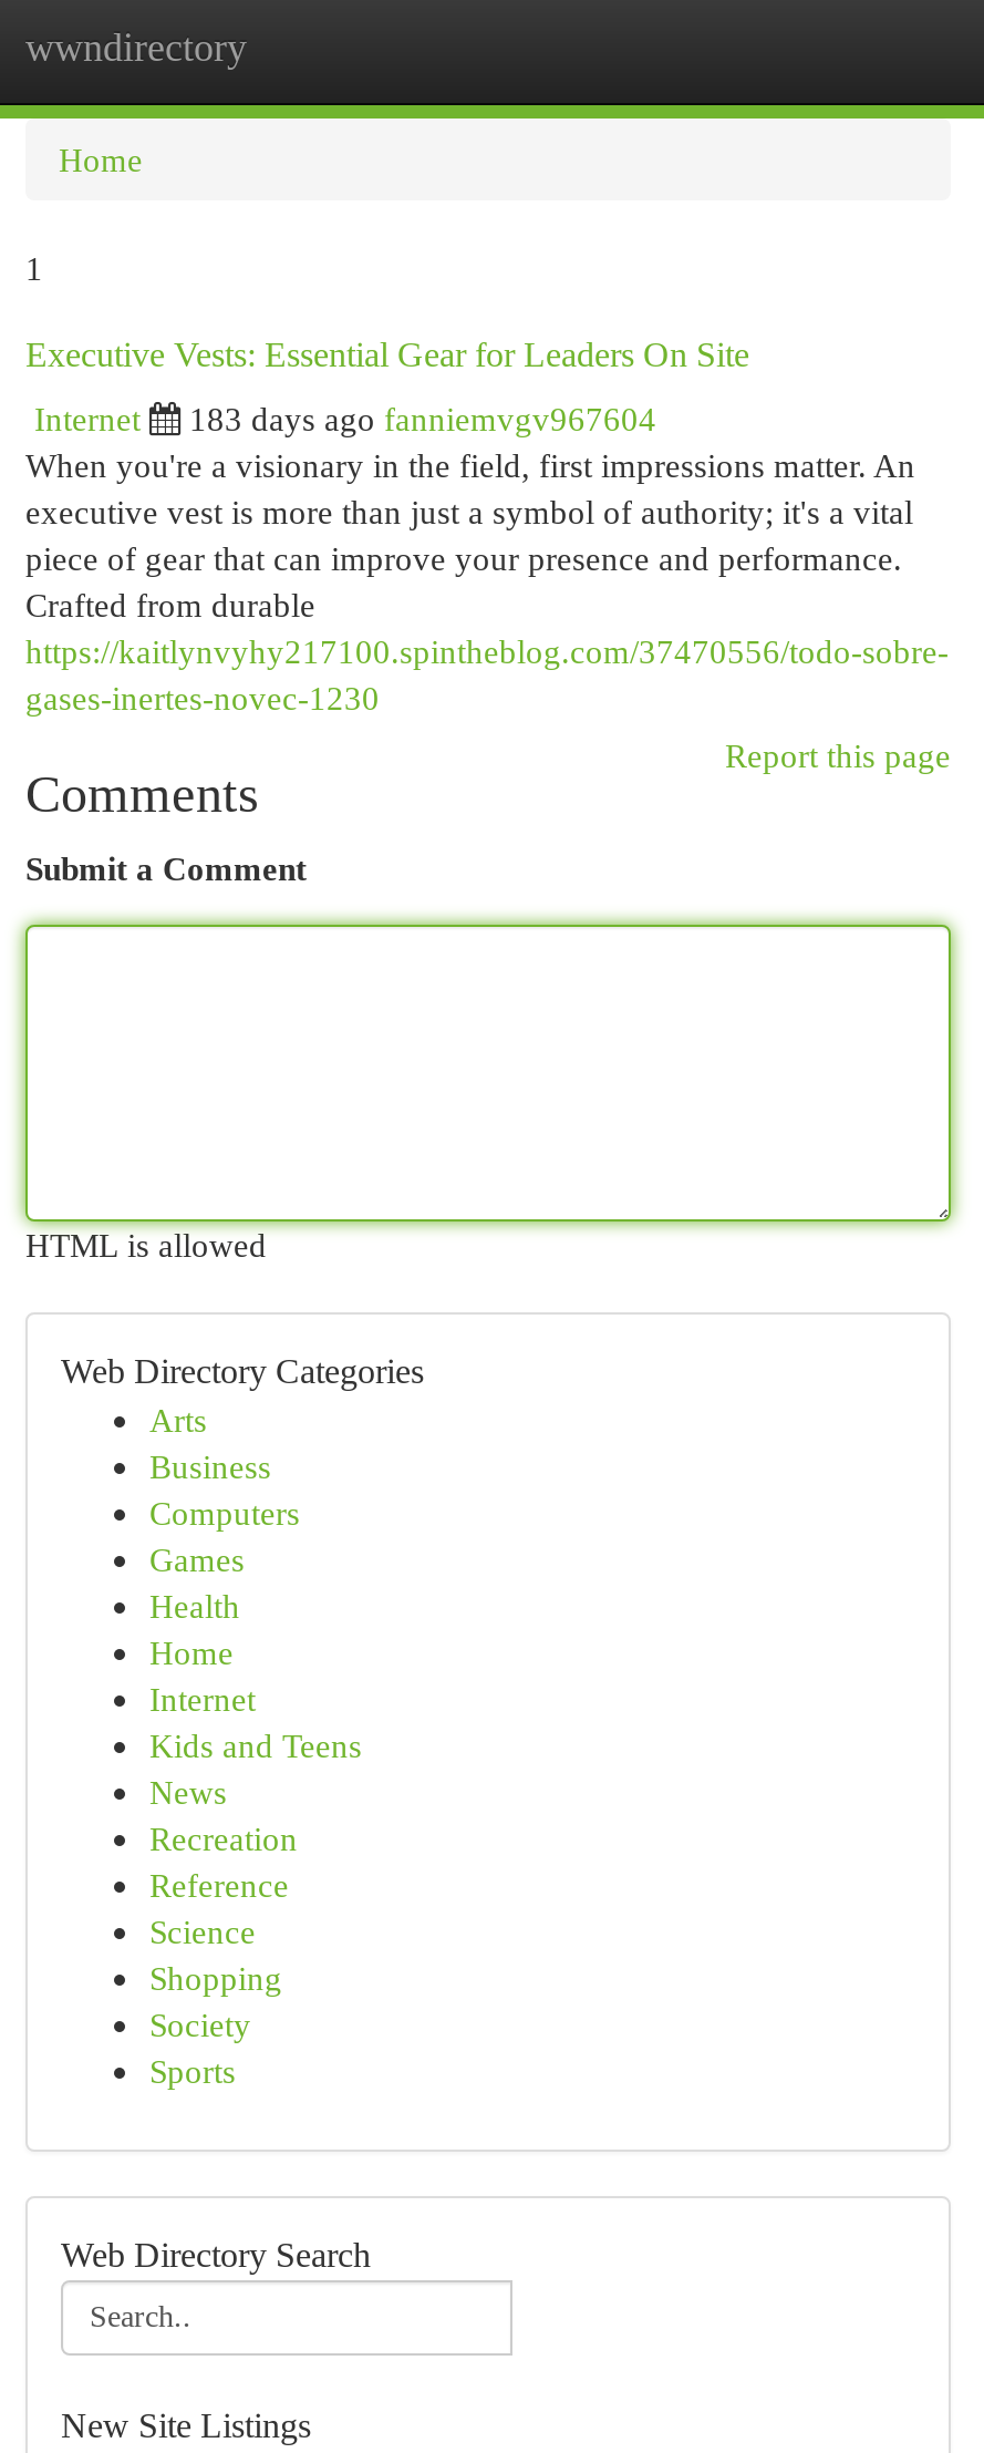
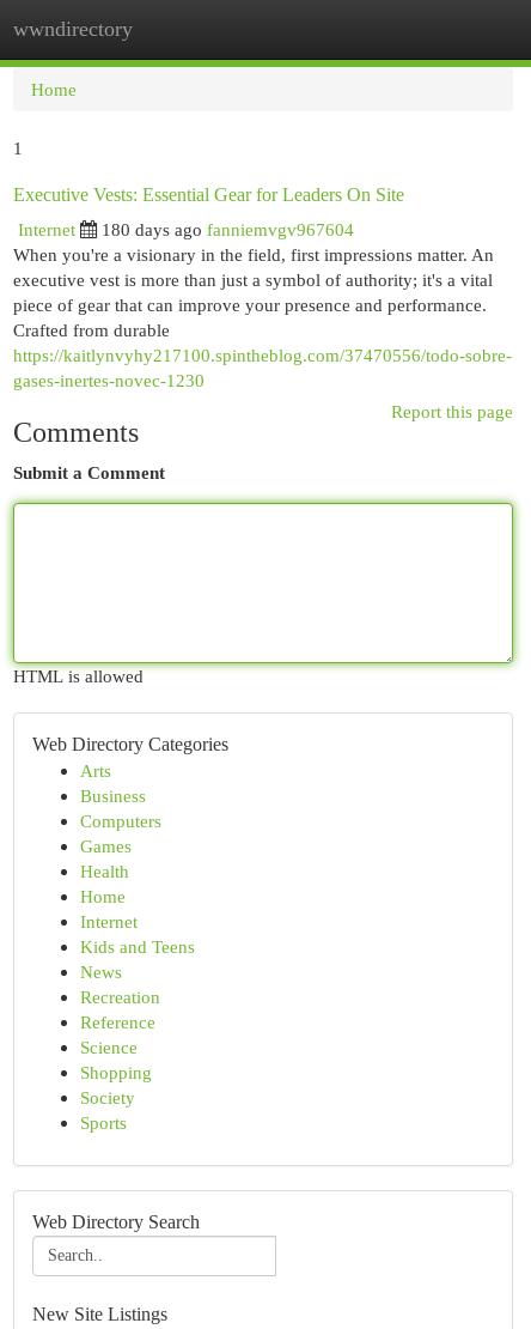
[189,400,656,437] 183 days ago fanniemvgv967604 -> [102,219,354,239] 180 days ago fanniemvgv967604

